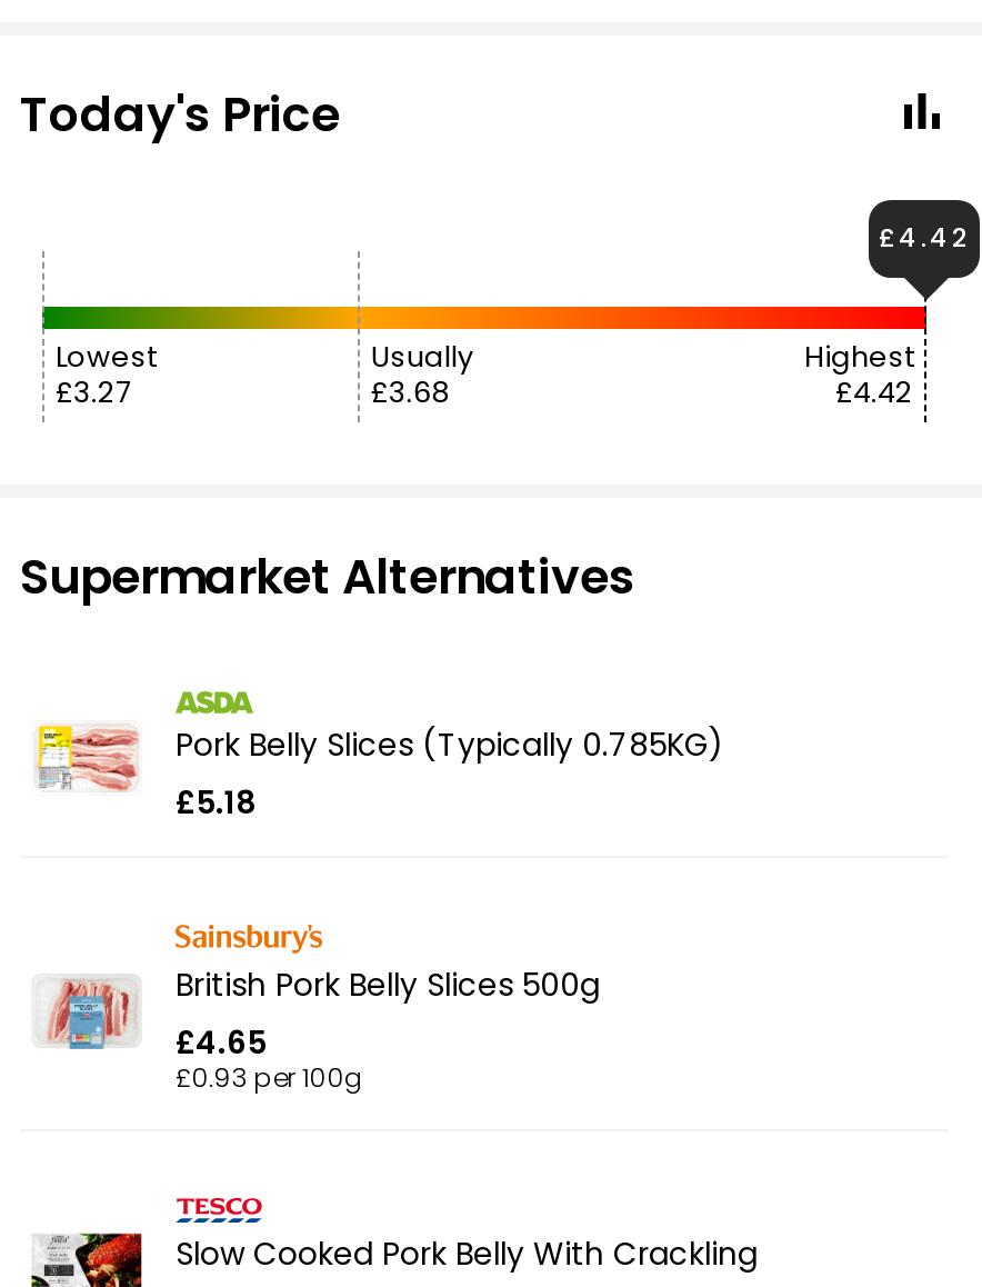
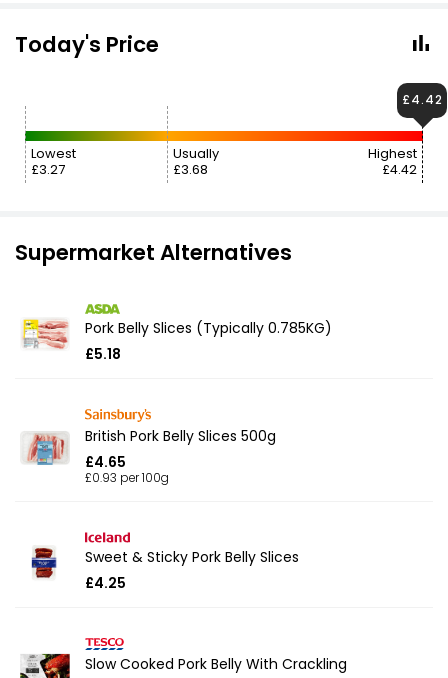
none -> [25,547,299,593] [image] | Sweet & Sticky Pork Belly Slices | £4.25

